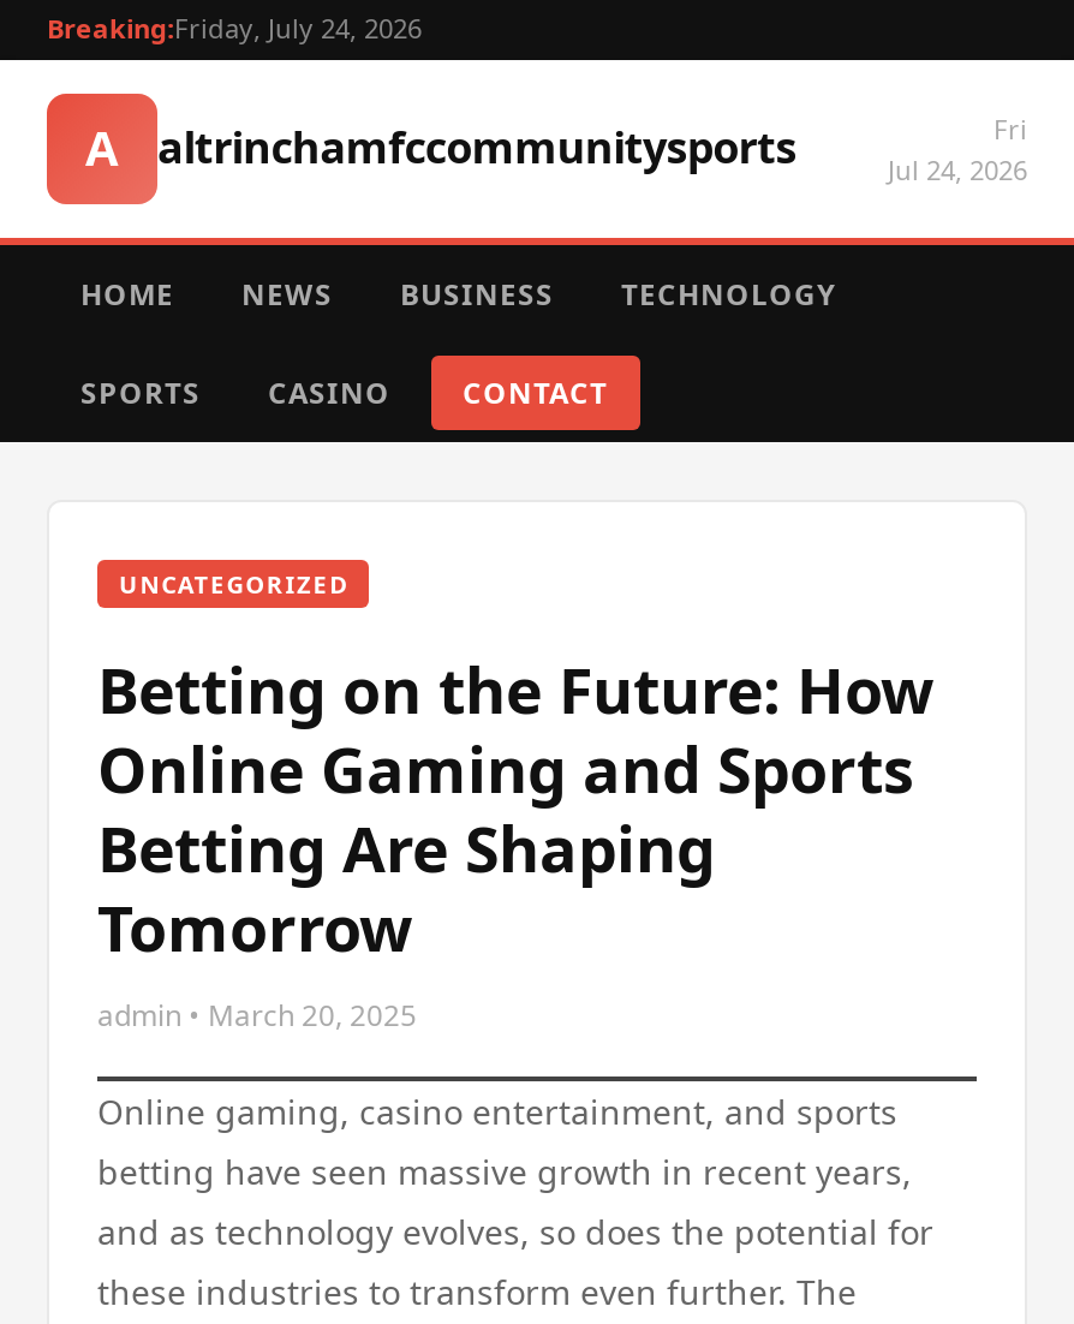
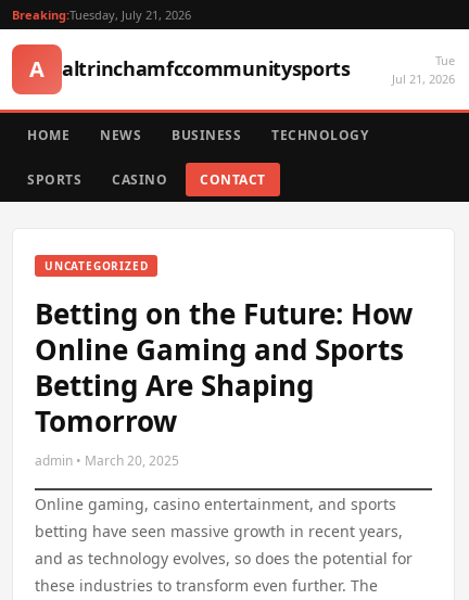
[47,10,422,46] Breaking:Friday, July 24, 2026 -> [12,7,191,23] Breaking:Tuesday, July 21, 2026
[888,111,1027,187] Fri | Jul 24, 2026 -> [392,52,455,87] Tue | Jul 21, 2026

